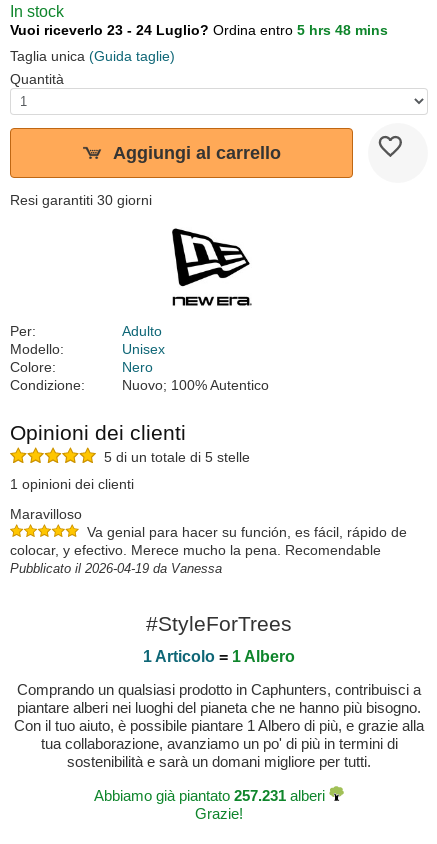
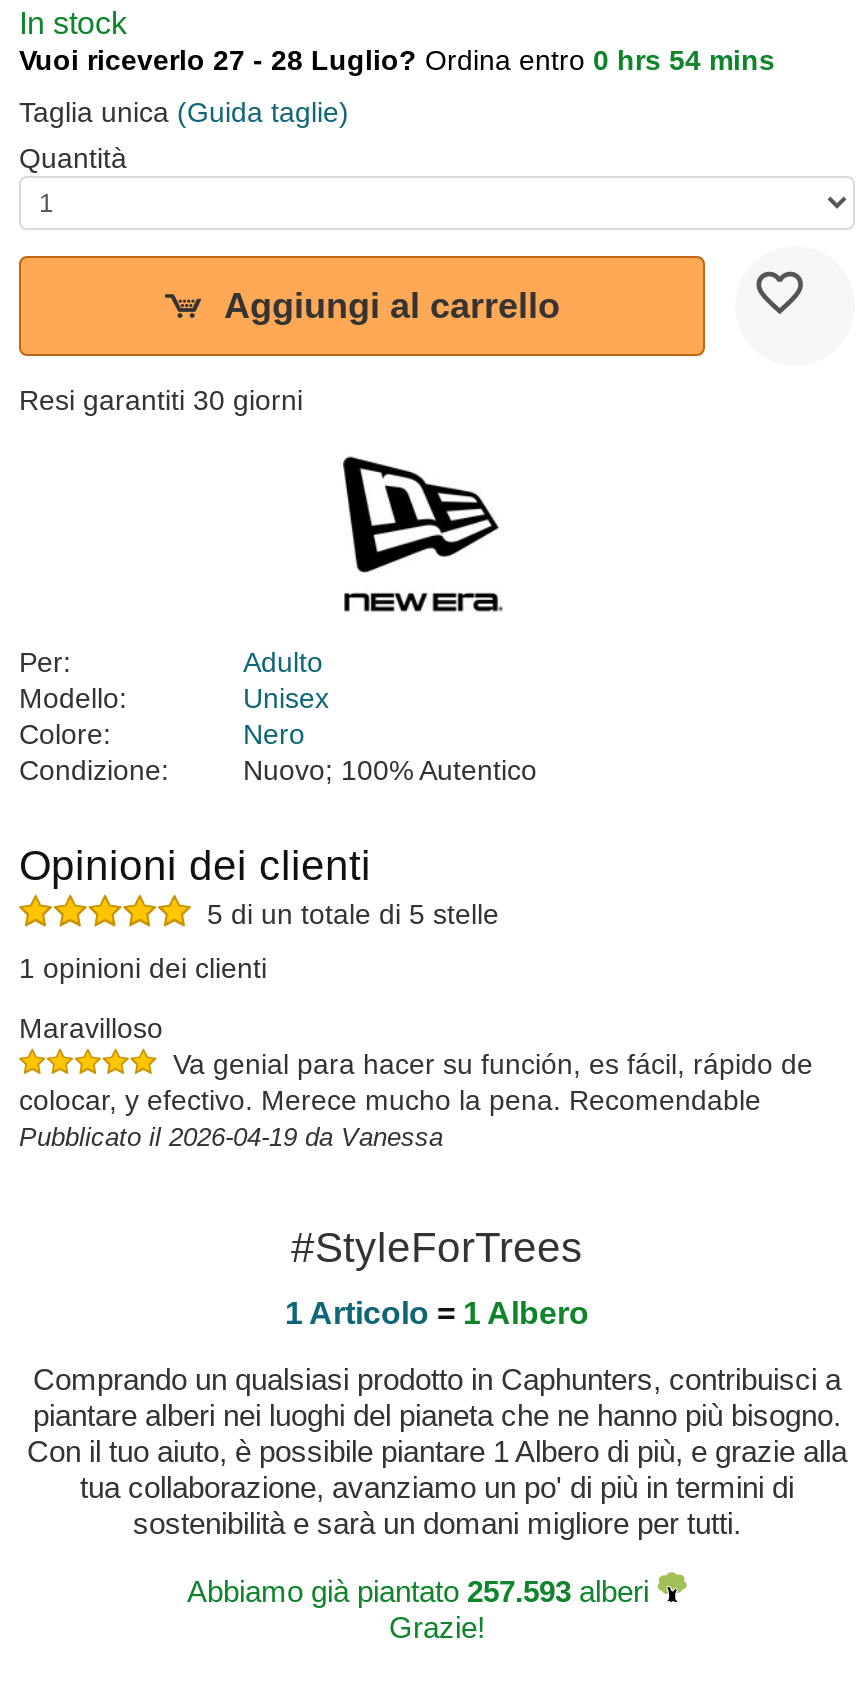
[10,22,388,38] Vuoi riceverlo 23 - 24 Luglio? Ordina entro 5 hrs 48 mins -> [19,45,775,77] Vuoi riceverlo 27 - 28 Luglio? Ordina entro 0 hrs 54 mins
[94,787,329,804] Abbiamo già piantato 257.231 alberi -> [187,1575,657,1609] Abbiamo già piantato 257.593 alberi

